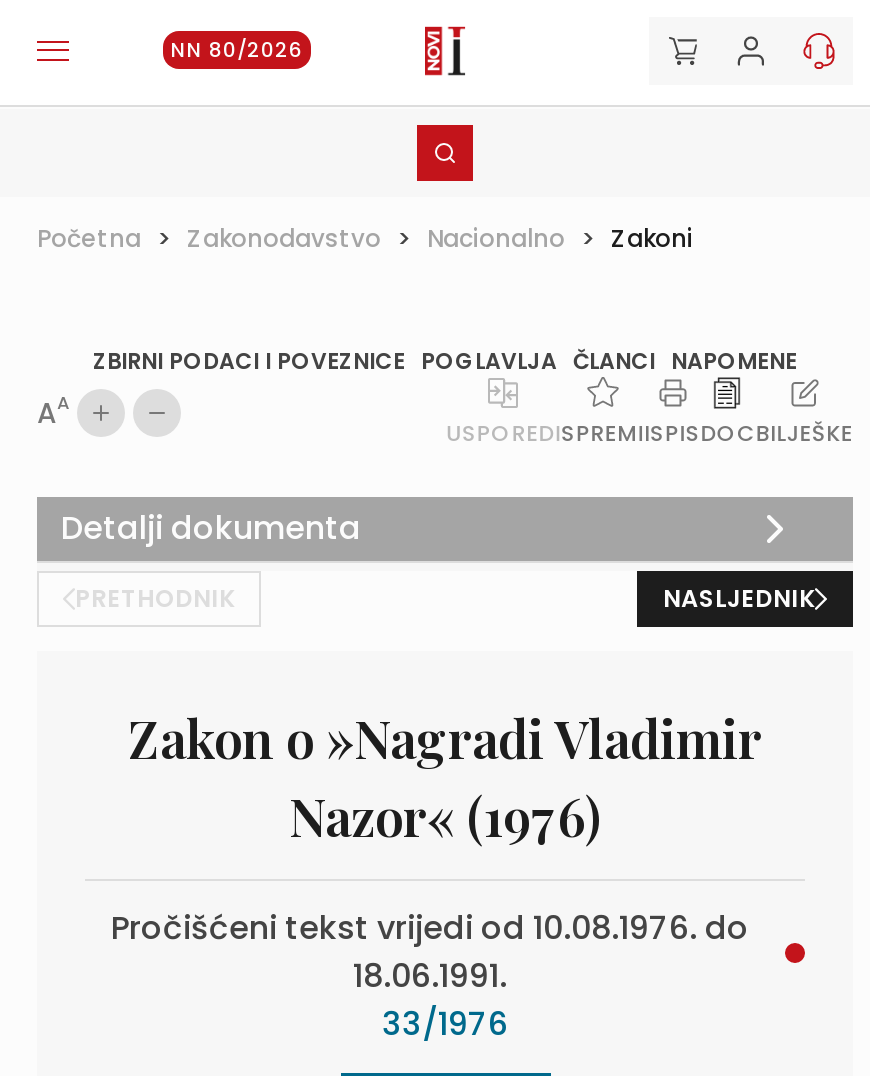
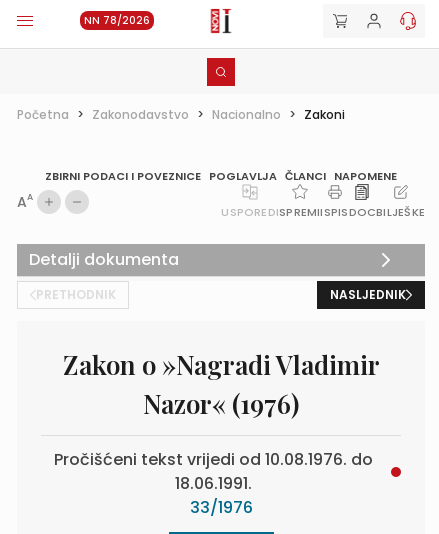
[171,35,303,65] NN 80/2026 -> [84,13,150,28] NN 78/2026

